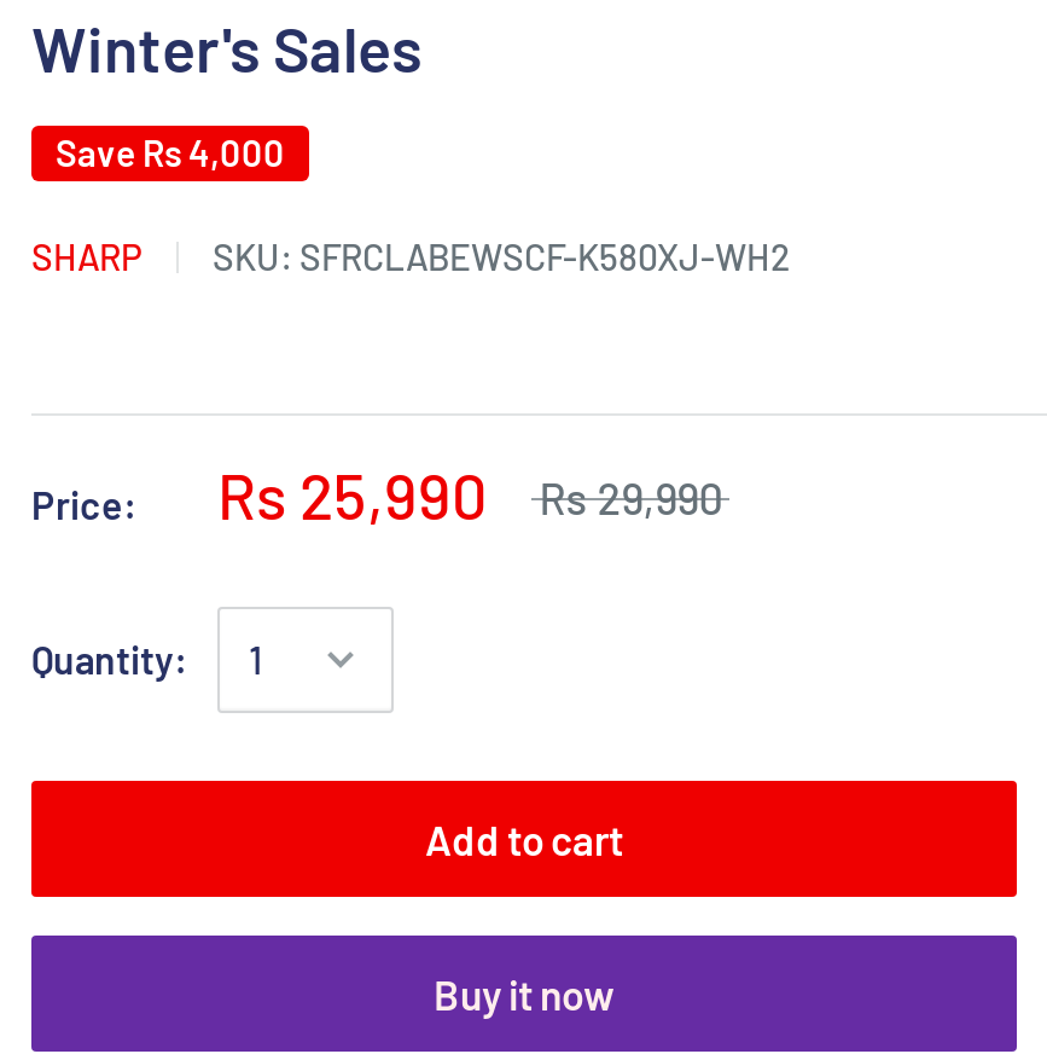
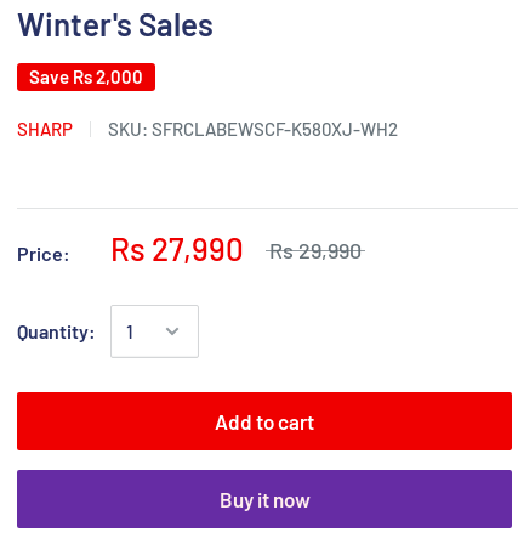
[56,129,285,173] Save Rs 4,000 -> [29,65,143,87] Save Rs 2,000
[31,456,723,531] Price: Rs 25,990 Rs 29,990 -> [17,229,362,266] Price: Rs 27,990 Rs 29,990

